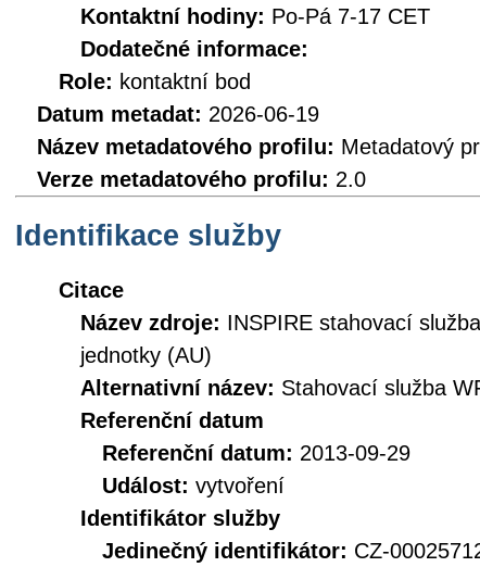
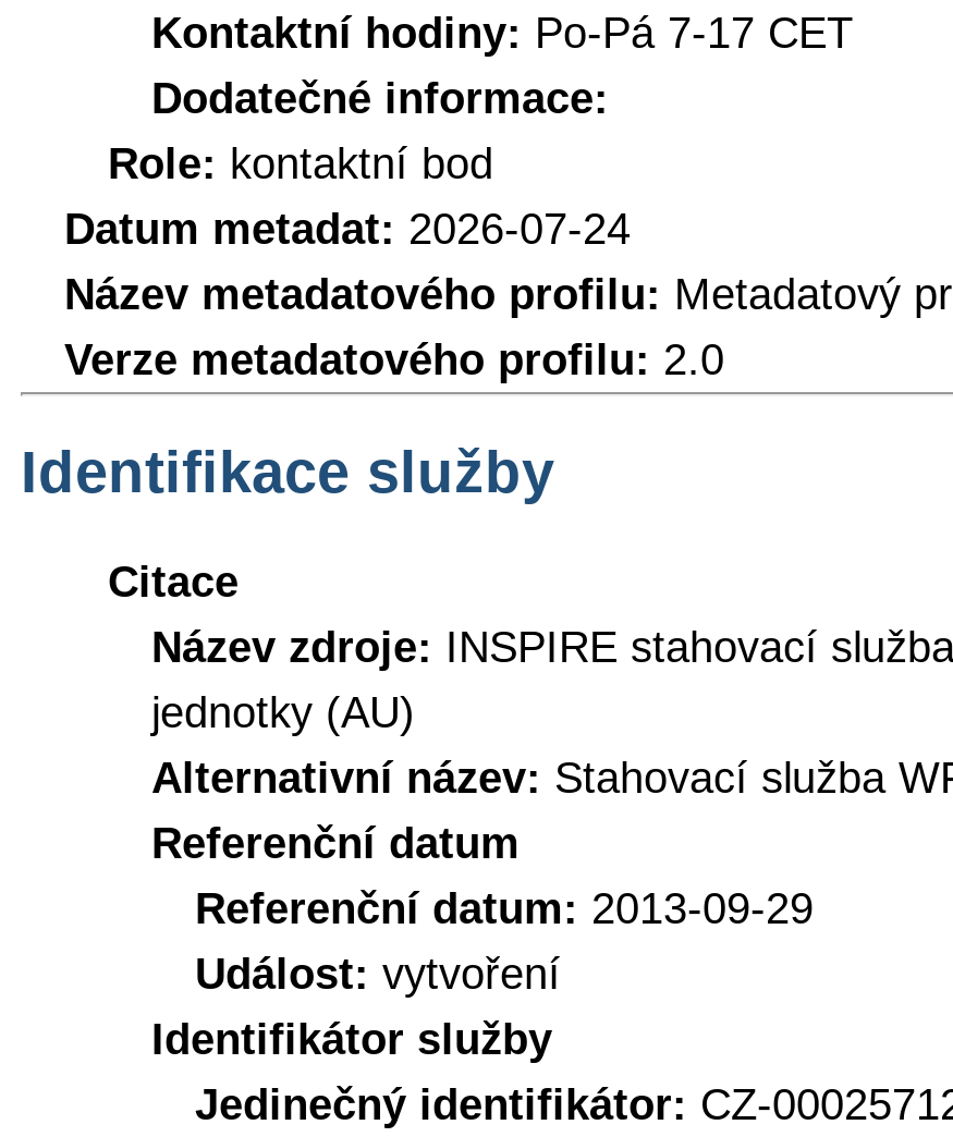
[37,102,319,126] Datum metadat: 2026-06-19 -> [64,205,631,253] Datum metadat: 2026-07-24

